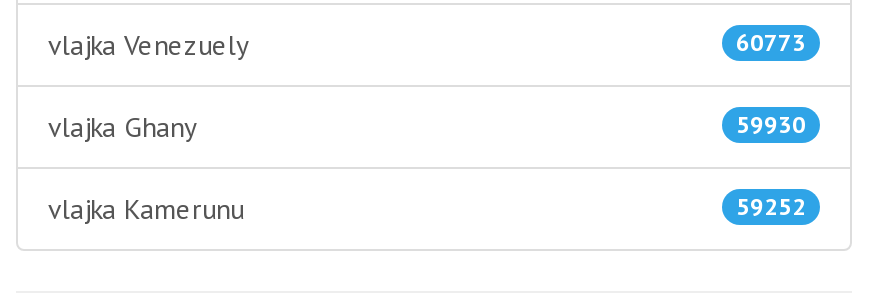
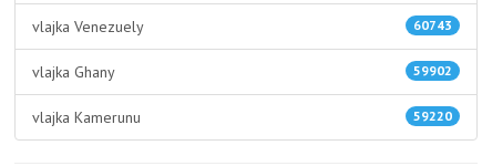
[736,27,806,57] 60773 -> [413,17,452,33] 60743
[736,109,806,139] 59930 -> [413,62,452,79] 59902
[736,191,806,221] 59252 -> [413,107,452,124] 59220

